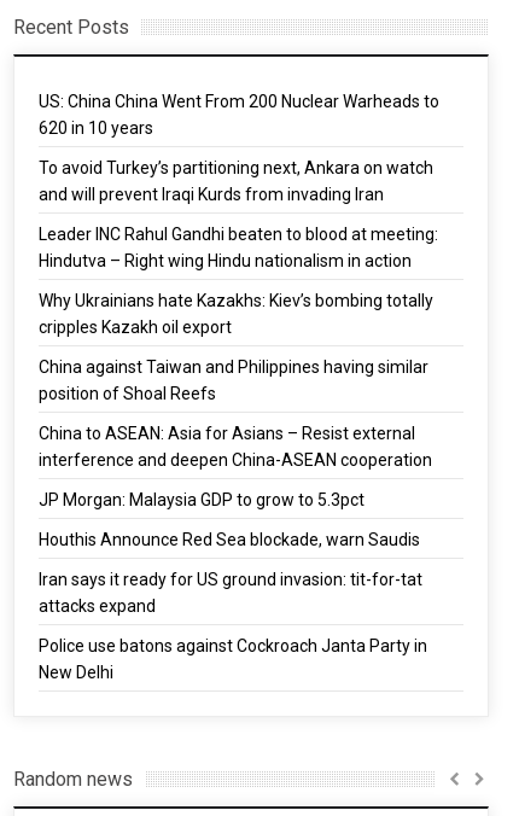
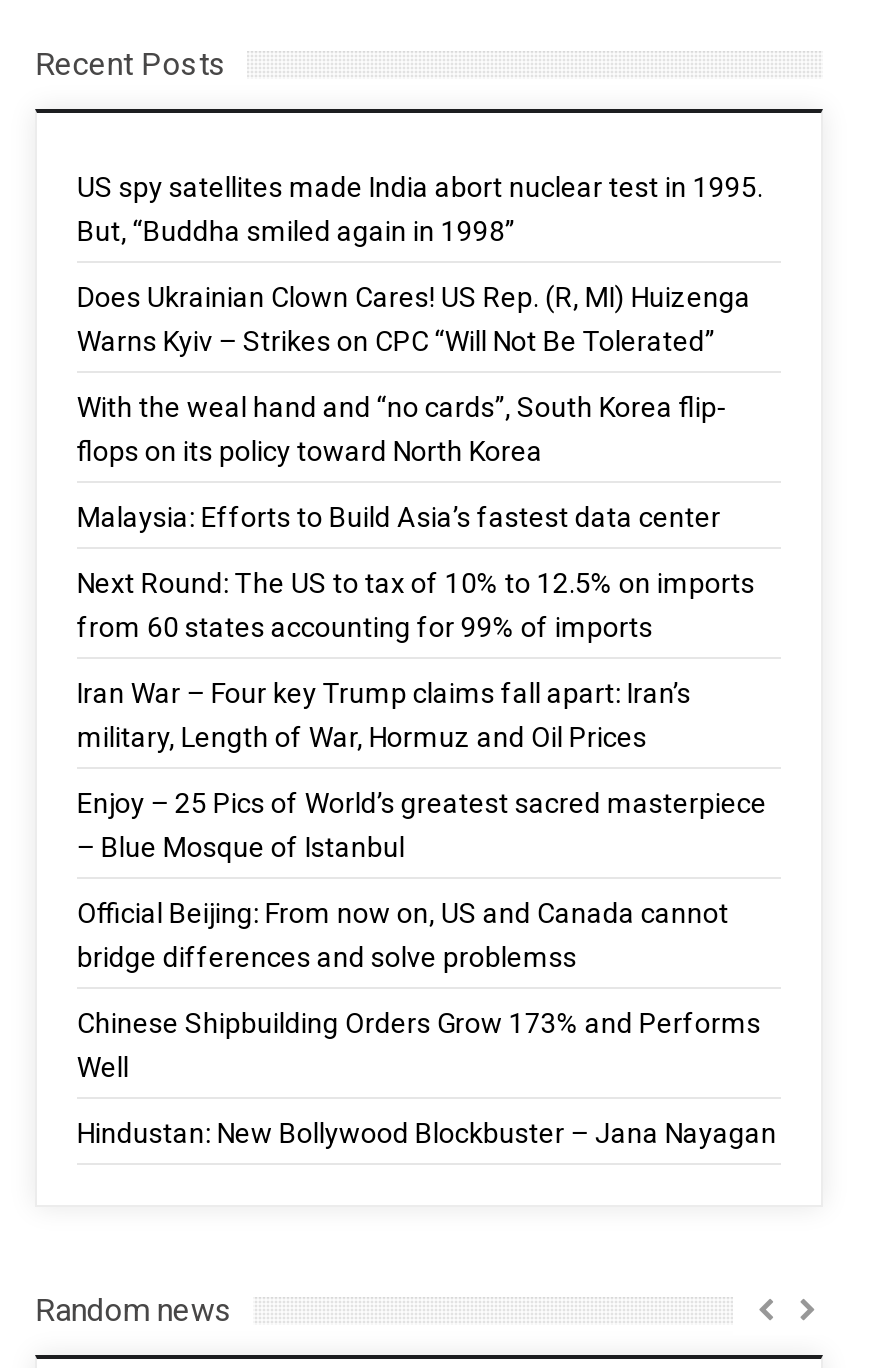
[39,91,439,137] US: China China Went From 200 Nuclear Warheads to | 620 in 10 years -> [77,172,763,248] US spy satellites made India abort nuclear test in 1995. | But, “Buddha smiled again in 1998”
[39,158,433,204] To avoid Turkey’s partitioning next, Ankara on watch | and will prevent Iraqi Kurds from invading Iran -> [77,282,751,358] Does Ukrainian Clown Cares! US Rep. (R, MI) Huizenga | Warns Kyiv – Strikes on CPC “Will Not Be Tolerated”
[39,224,438,270] Leader INC Rahul Gandhi beaten to blood at meeting: | Hindutva – Right wing Hindu nationalism in action -> [77,392,727,468] With the weal hand and “no cards”, South Korea flip- | flops on its policy toward North Korea
[39,290,433,336] Why Ukrainians hate Kazakhs: Kiev’s bombing totally | cripples Kazakh oil export -> [77,502,721,534] Malaysia: Efforts to Build Asia’s fastest data center
[39,357,428,403] China against Taiwan and Philippines having similar | position of Shoal Reefs -> [77,568,755,644] Next Round: The US to tax of 10% to 12.5% on imports | from 60 states accounting for 99% of imports
[39,423,432,469] China to ASEAN: Asia for Asians – Resist external | interference and deepen China-ASEAN cooperation -> [77,678,691,754] Iran War – Four key Trump claims fall apart: Iran’s | military, Length of War, Hormuz and Oil Prices
[39,490,364,509] JP Morgan: Malaysia GDP to grow to 5.3pct -> [77,788,767,864] Enjoy – 25 Pics of World’s greatest sacred masterpiece | – Blue Mosque of Istanbul
[39,529,420,549] Houthis Announce Red Sea blockade, warn Saudis -> [77,898,729,974] Official Beijing: From now on, US and Canada cannot | bridge differences and solve problemss
[39,569,422,615] Iran says it ready for US ground invasion: tit-for-tat | attacks expand -> [77,1008,761,1084] Chinese Shipbuilding Orders Grow 173% and Performs | Well
[39,636,427,682] Police use batons against Cockroach Janta Party in | New Delhi -> [77,1118,777,1150] Hindustan: New Bollywood Blockbuster – Jana Nayagan

